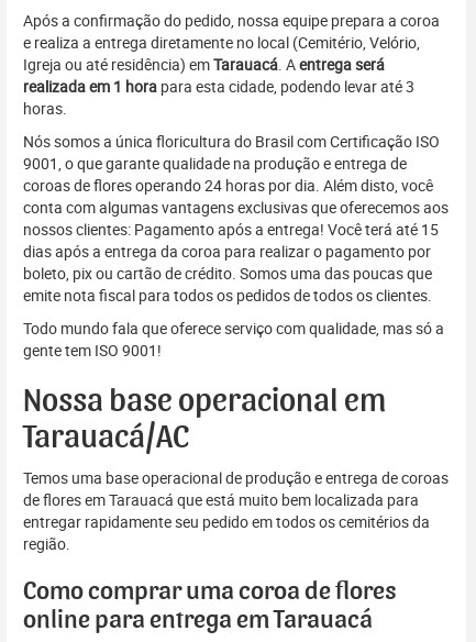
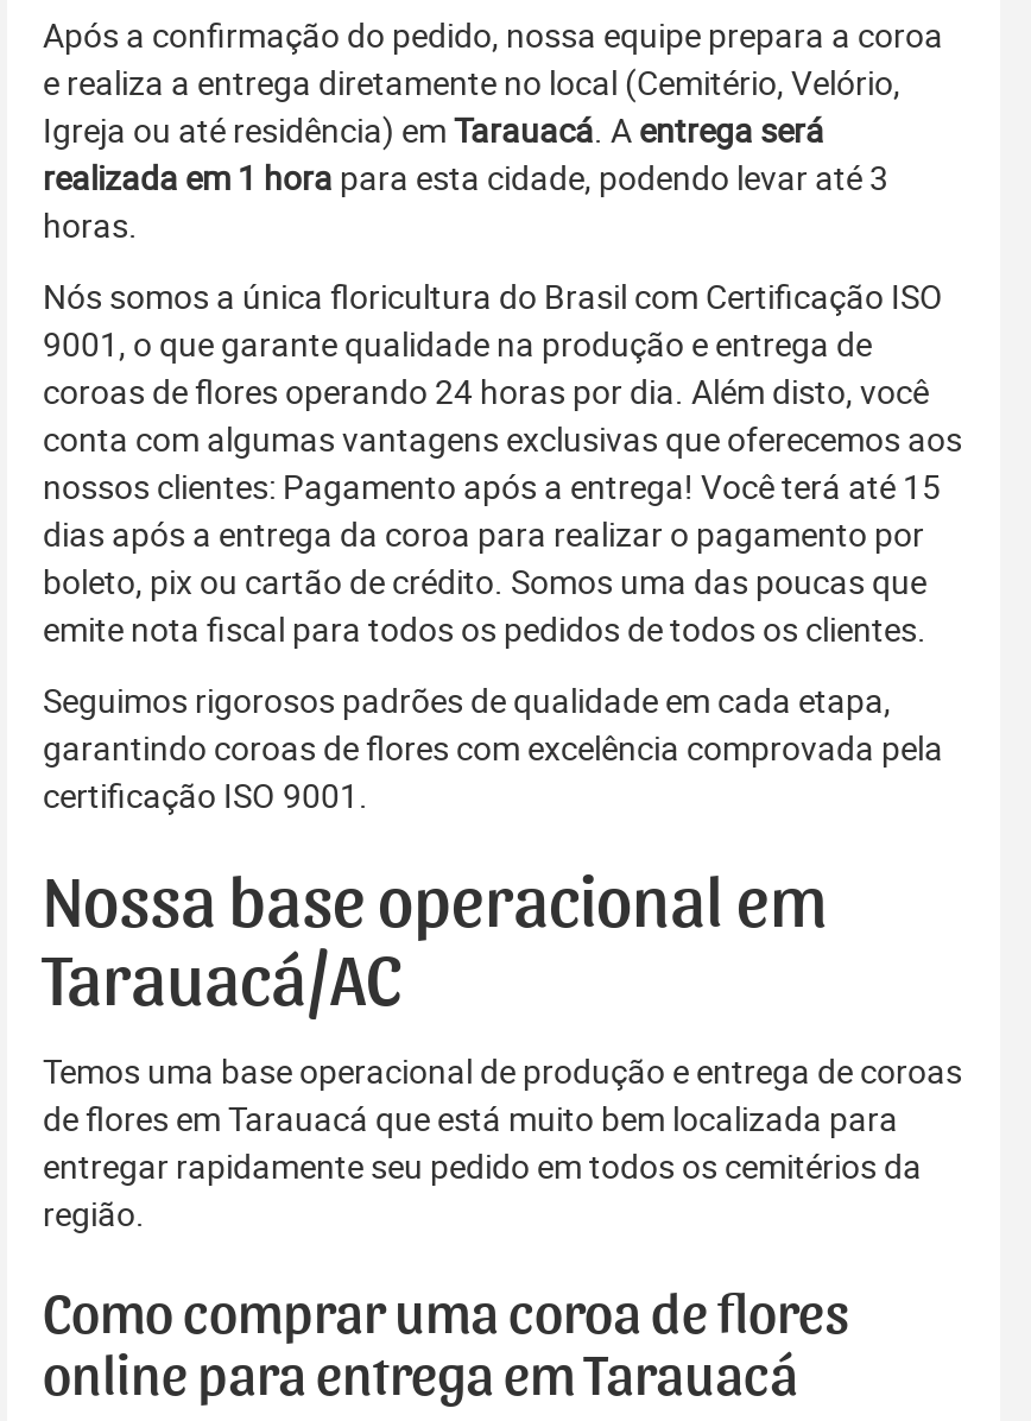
[23,318,444,361] Todo mundo fala que oferece serviço com qualidade, mas só a | gente tem ISO 9001! -> [43,678,943,818] Seguimos rigorosos padrões de qualidade em cada etapa, | garantindo coroas de flores com excelência comprovada pela | certificação ISO 9001.

